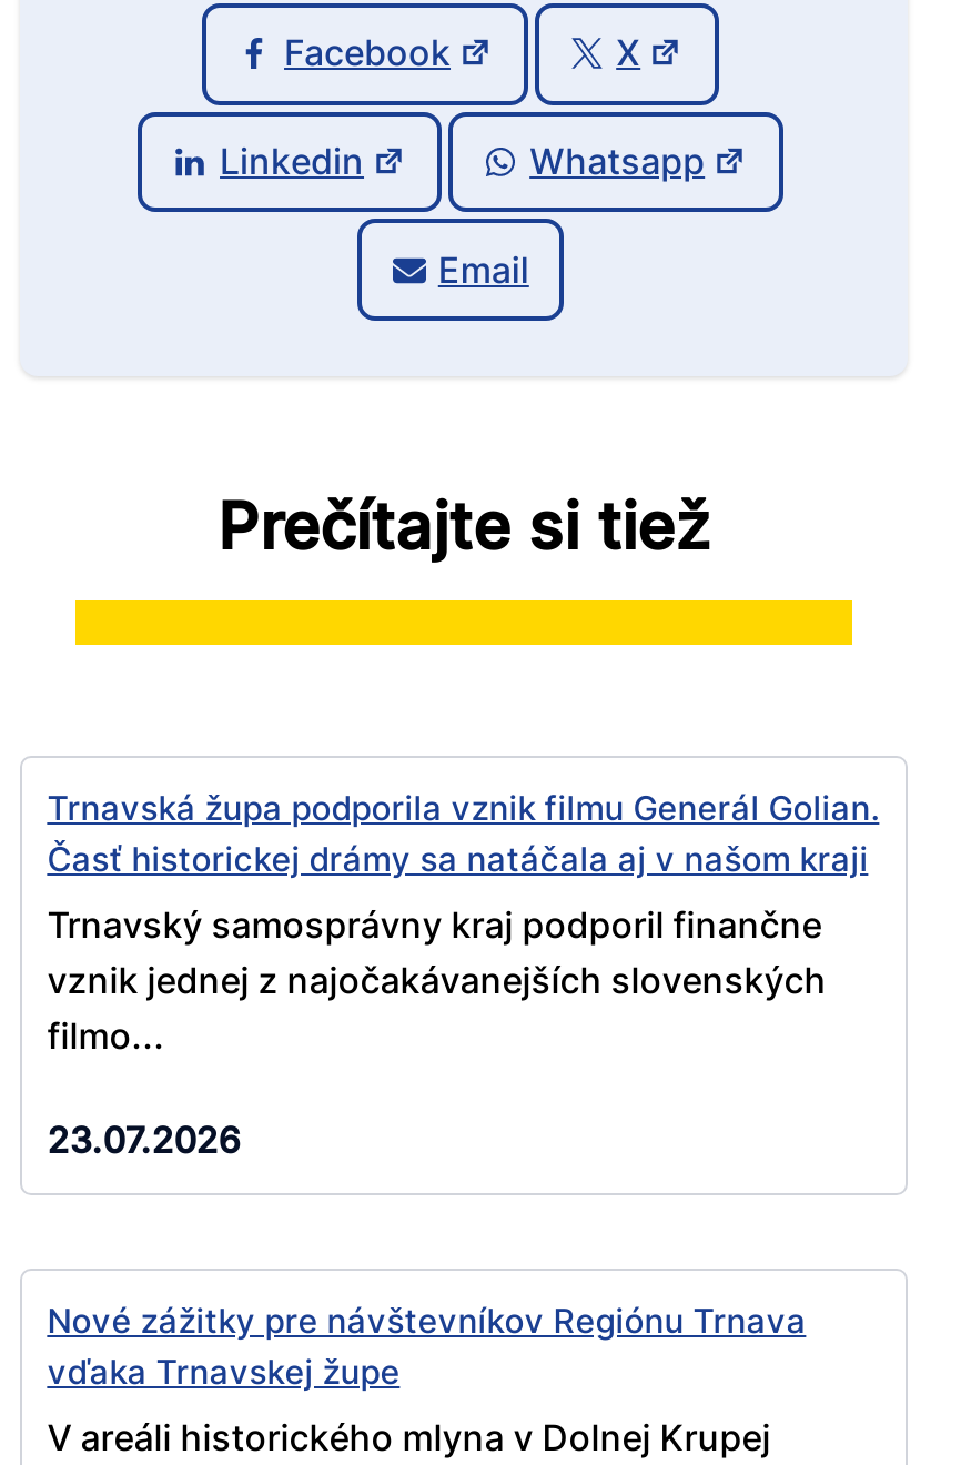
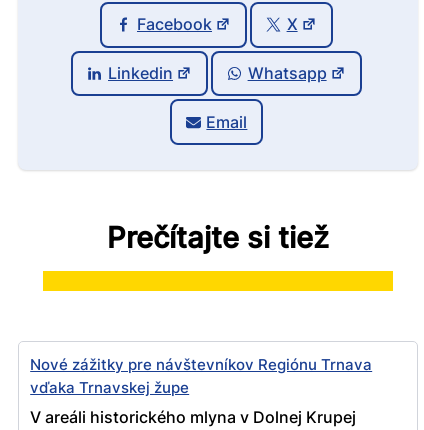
[47,788,879,1163] Trnavská župa podporila vznik filmu Generál Golian. | Časť historickej drámy sa natáčala aj v našom kraji | Trnavský samosprávny kraj podporil finančne | vznik jednej z najočakávanejších slovenských | filmo... | 23.07.2026 -> none

